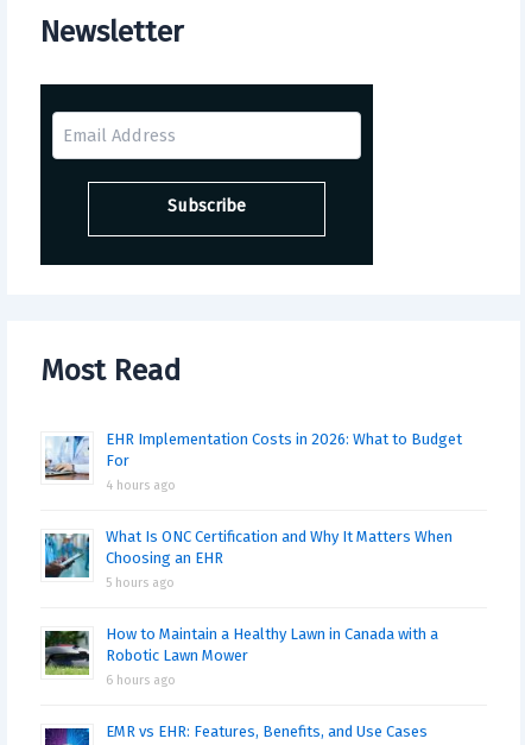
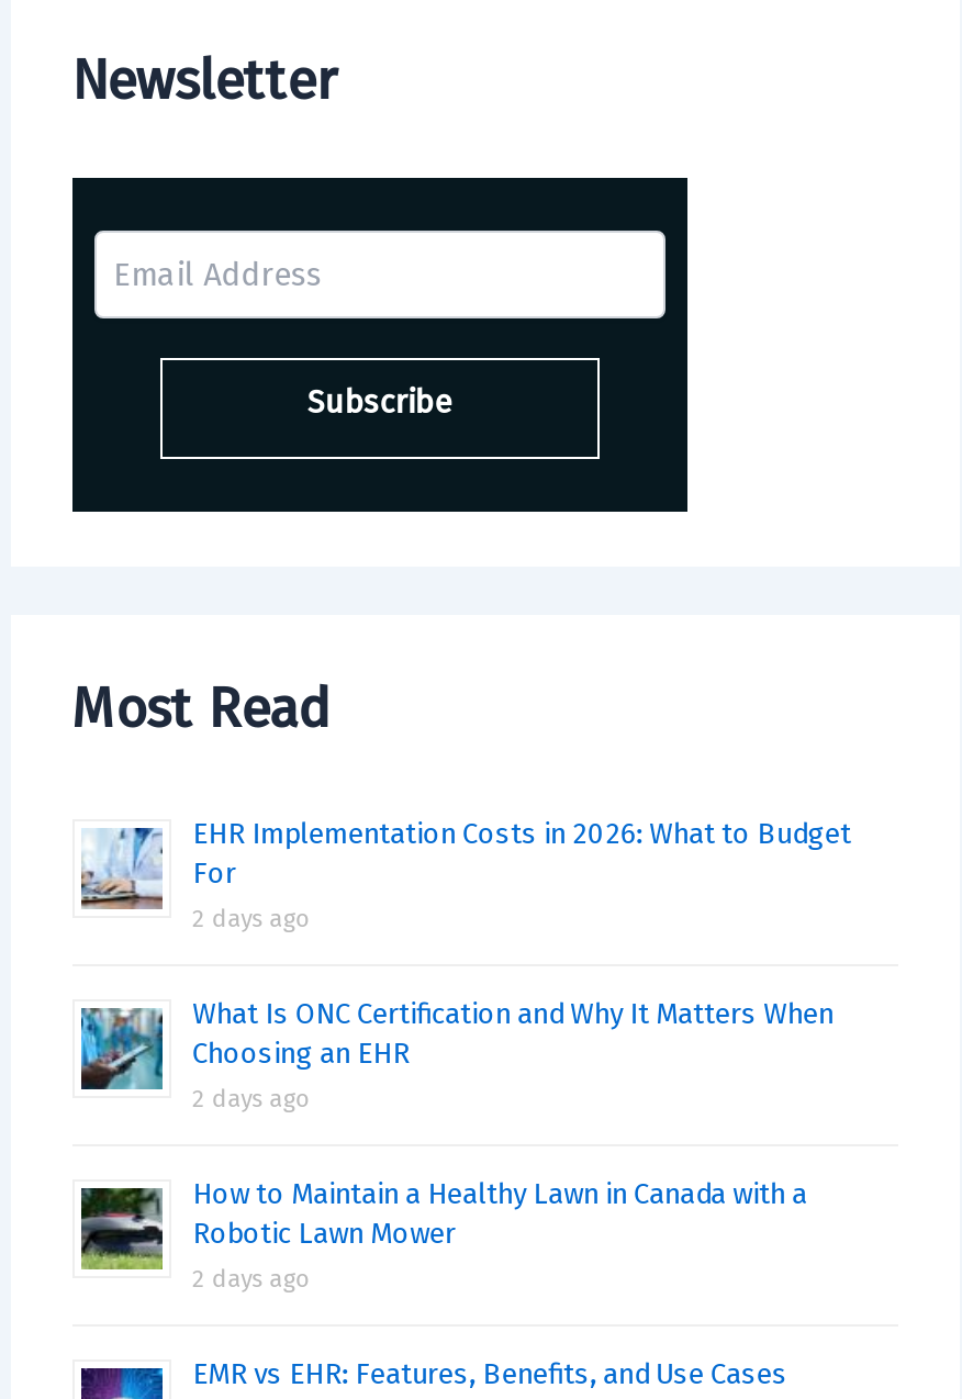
[105,478,175,493] 4 hours ago -> [192,905,311,934] 2 days ago
[105,575,174,591] 5 hours ago -> [192,1085,311,1114] 2 days ago
[105,673,175,688] 6 hours ago -> [192,1265,311,1294] 2 days ago

